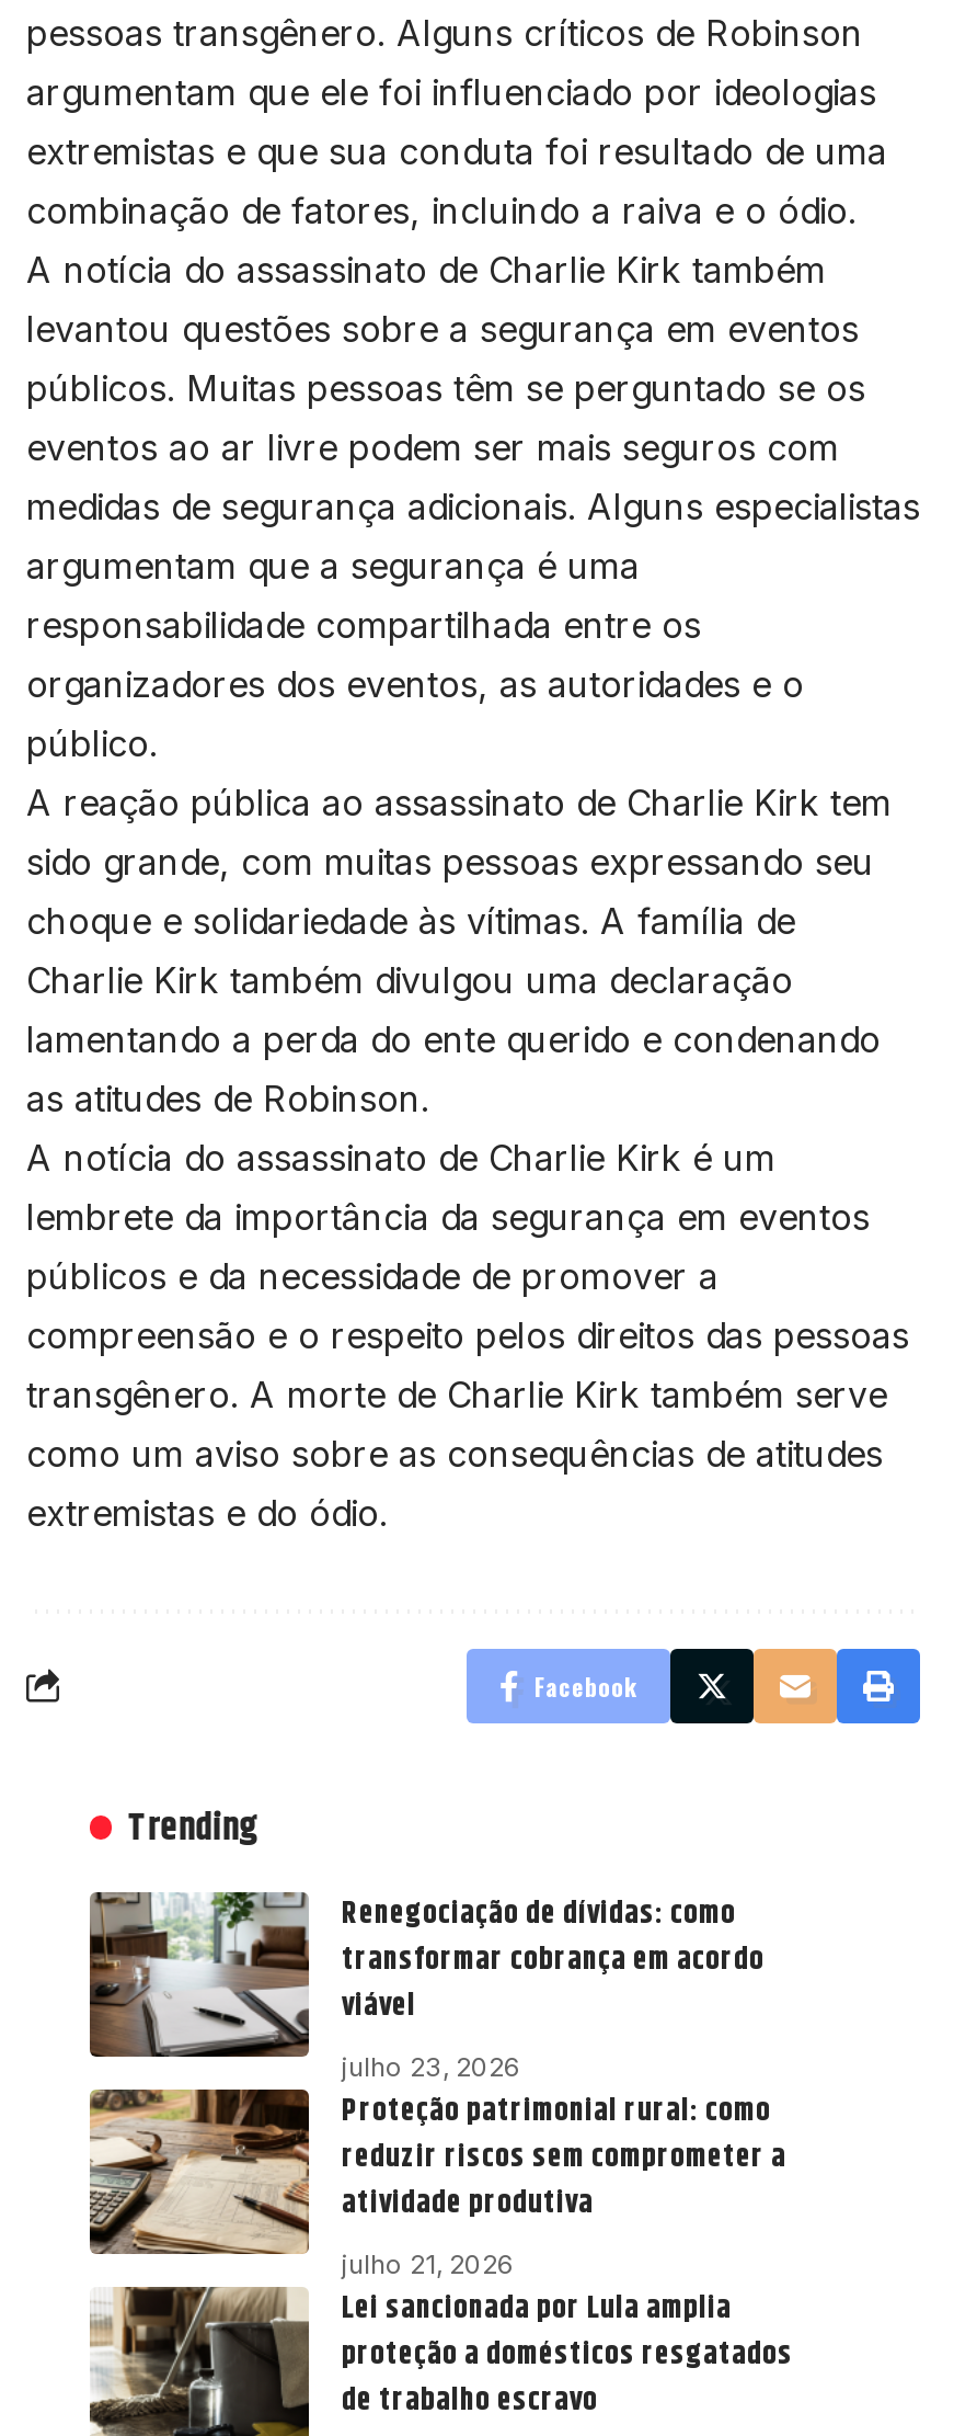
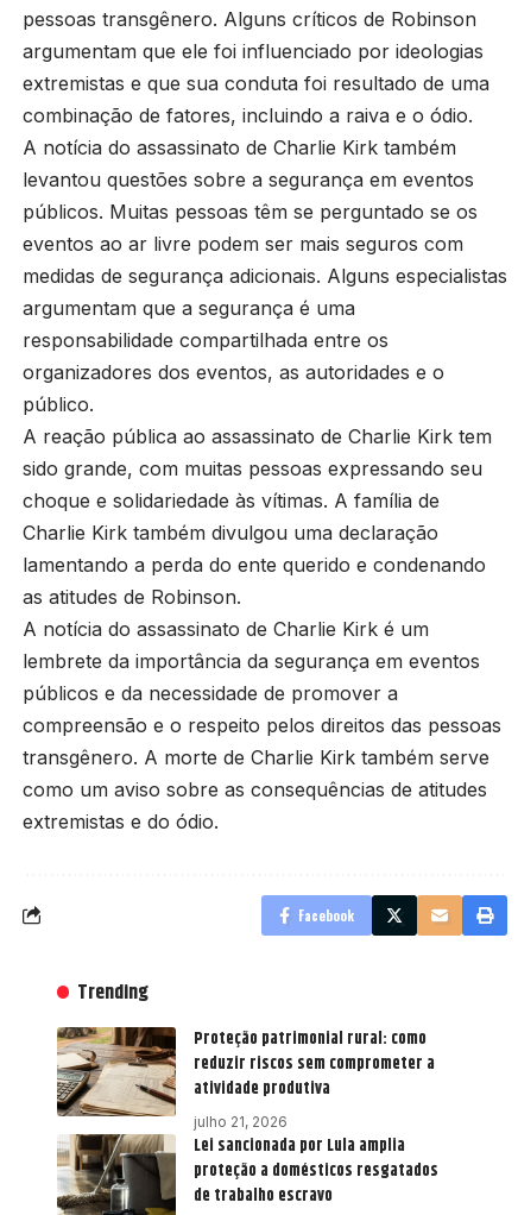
[88,1889,765,2082] [image] | Renegociação de dívidas: como | transformar cobrança em acordo | viável | julho 23, 2026 -> none

